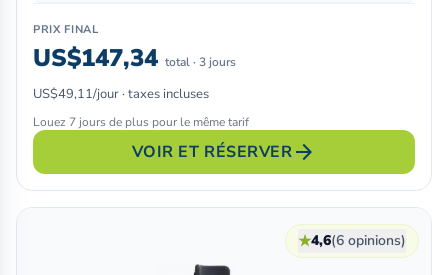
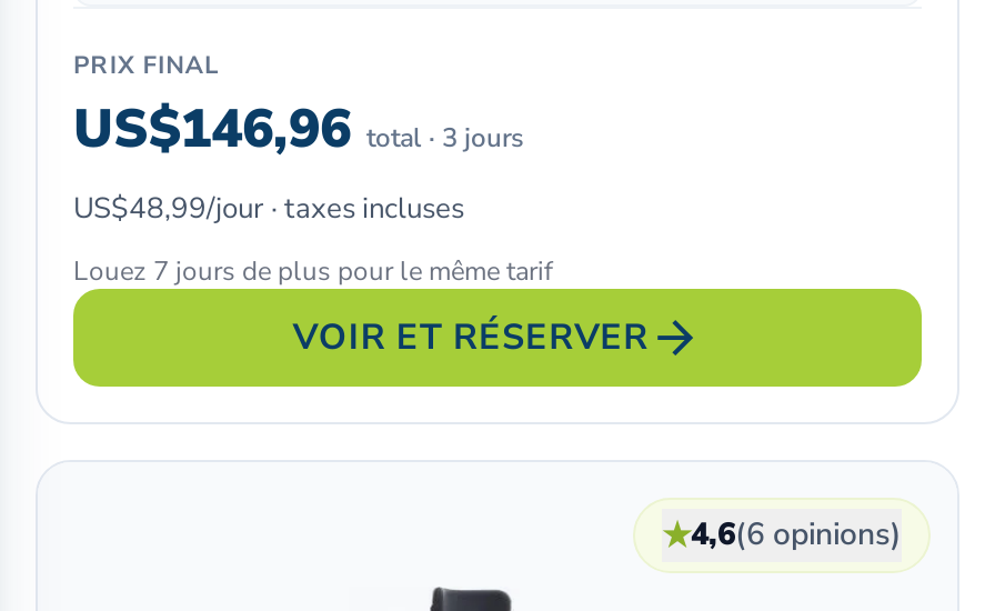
[33,42,236,74] US$147,34 total · 3 jours -> [73,93,524,164] US$146,96 total · 3 jours
[33,85,209,103] US$49,11/jour · taxes incluses -> [73,189,464,229] US$48,99/jour · taxes incluses

